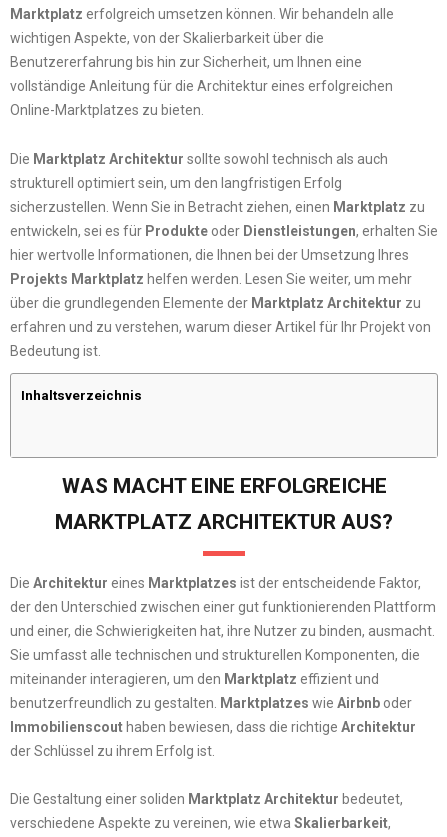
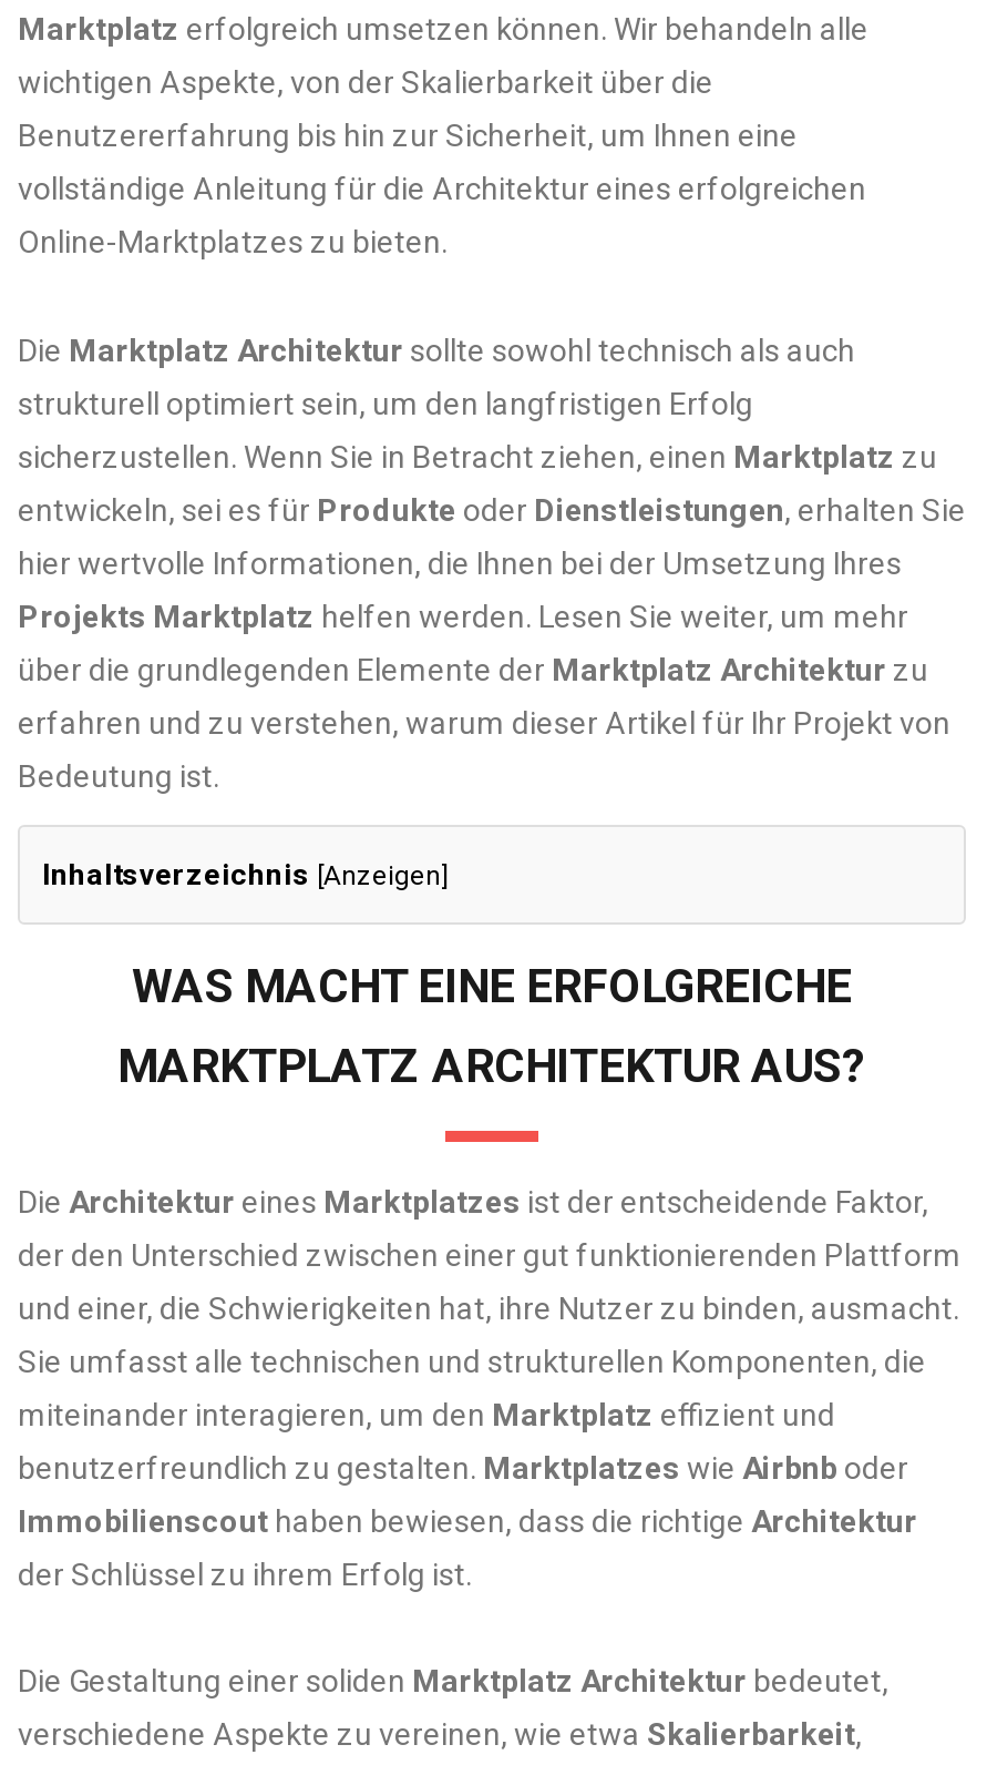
[21,388,142,403] Inhaltsverzeichnis -> [42,857,448,890] Inhaltsverzeichnis [Anzeigen]

